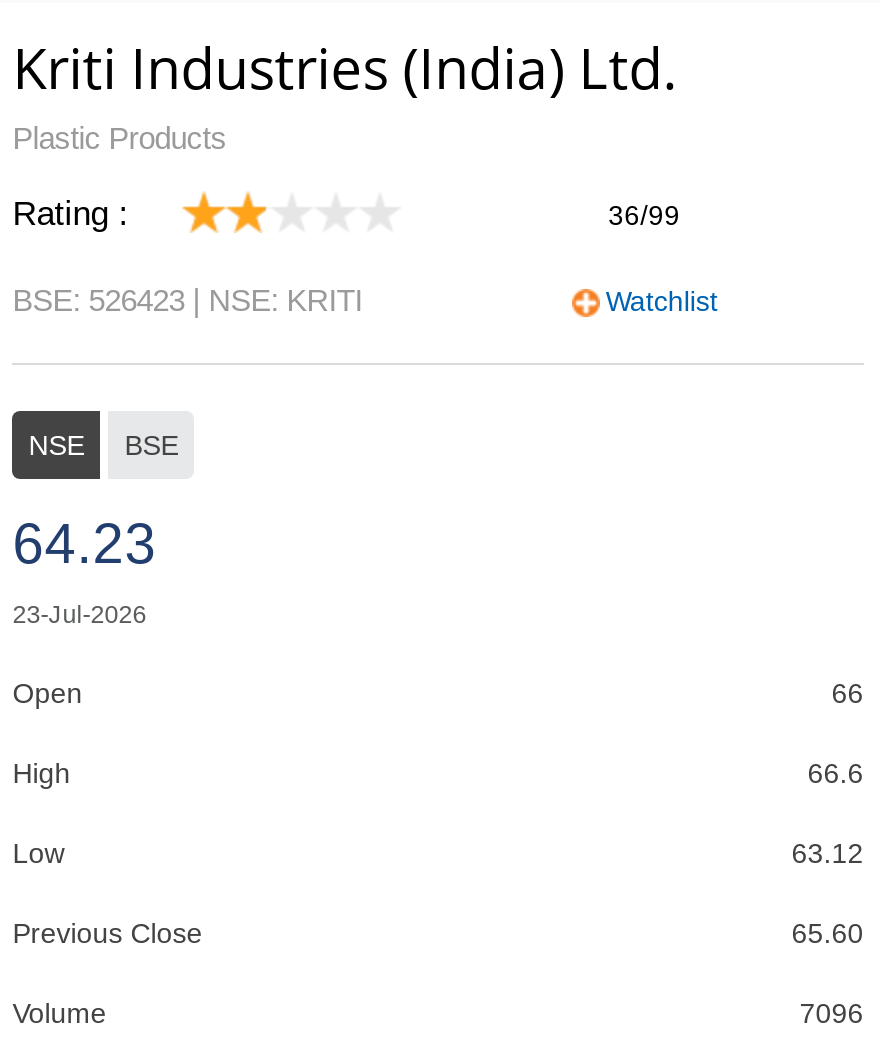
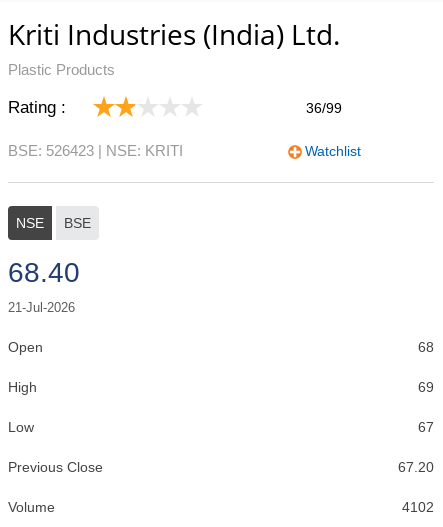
[12,513,156,629] 64.23 | 23-Jul-2026 -> [8,257,80,315] 68.40 | 21-Jul-2026
[832,677,864,709] 66 -> [418,339,434,355] 68
[808,757,864,789] 66.6 -> [418,379,434,395] 69
[792,837,864,869] 63.12 -> [418,419,434,435] 67
[792,917,864,949] 65.60 -> [398,459,434,475] 67.20
[800,997,864,1029] 7096 -> [402,499,434,515] 4102

